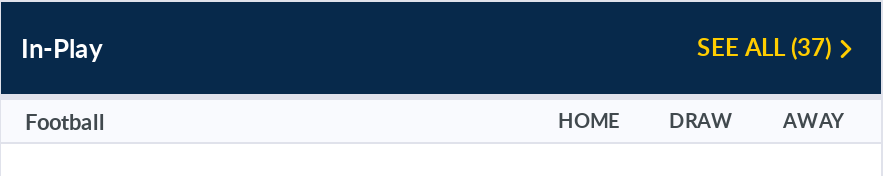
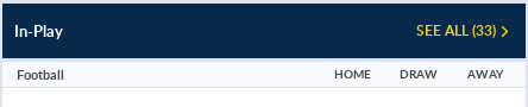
[697,30,831,64] SEE ALL (37) -> [416,20,496,41] SEE ALL (33)

